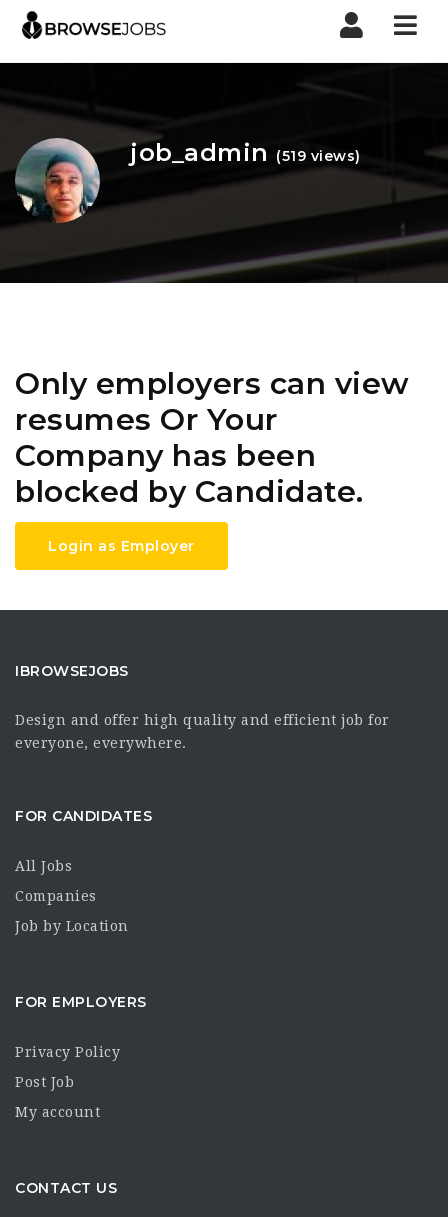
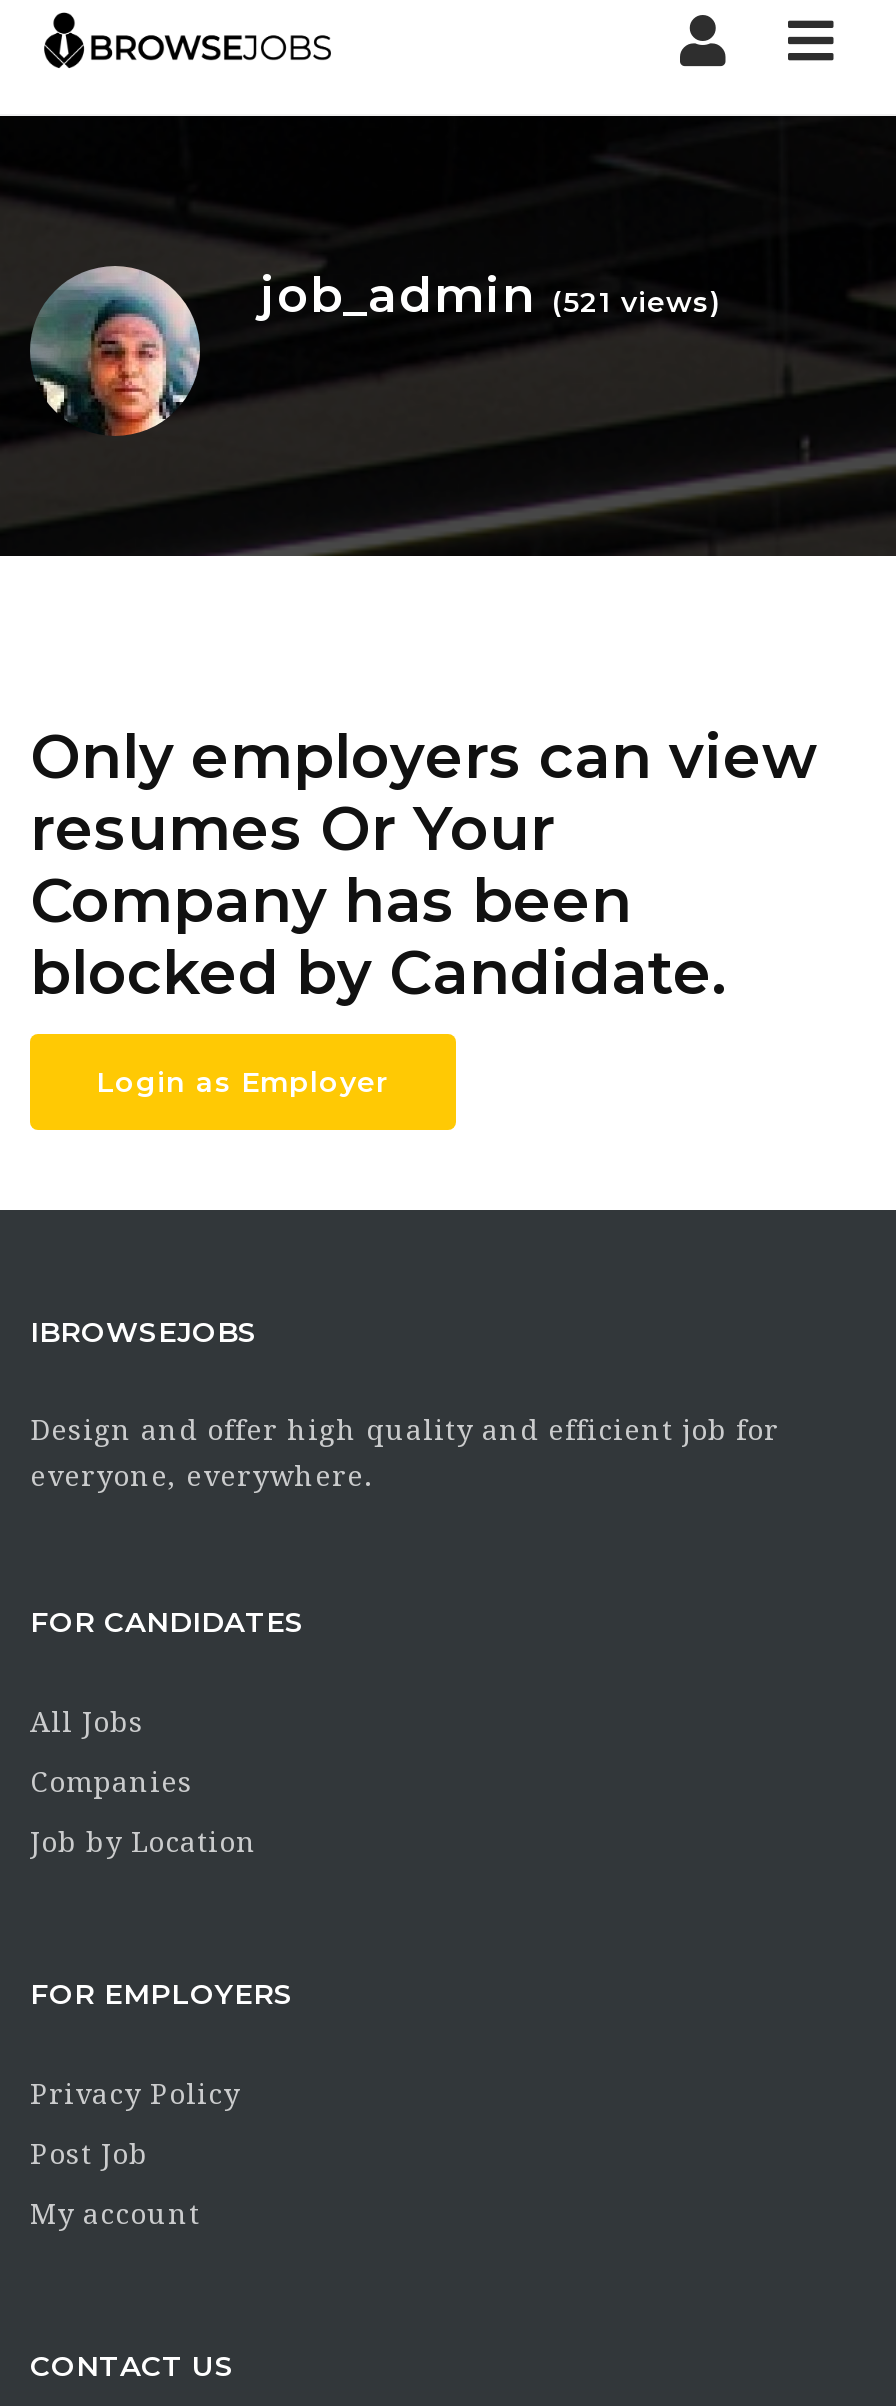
[130,138,360,167] job_admin (519 views) -> [260,266,721,324] job_admin (521 views)

